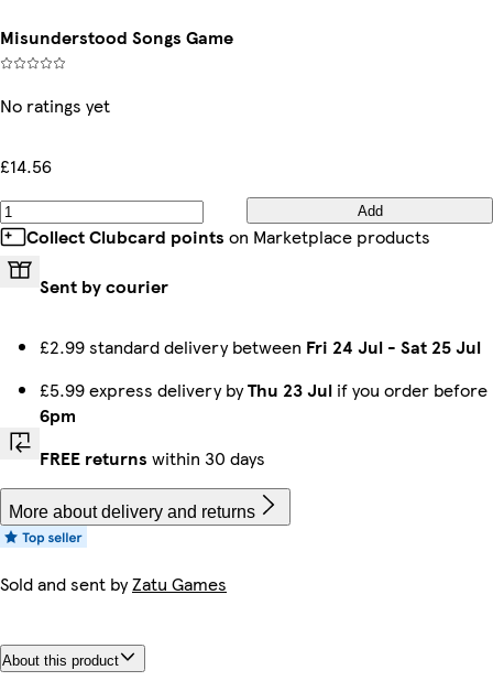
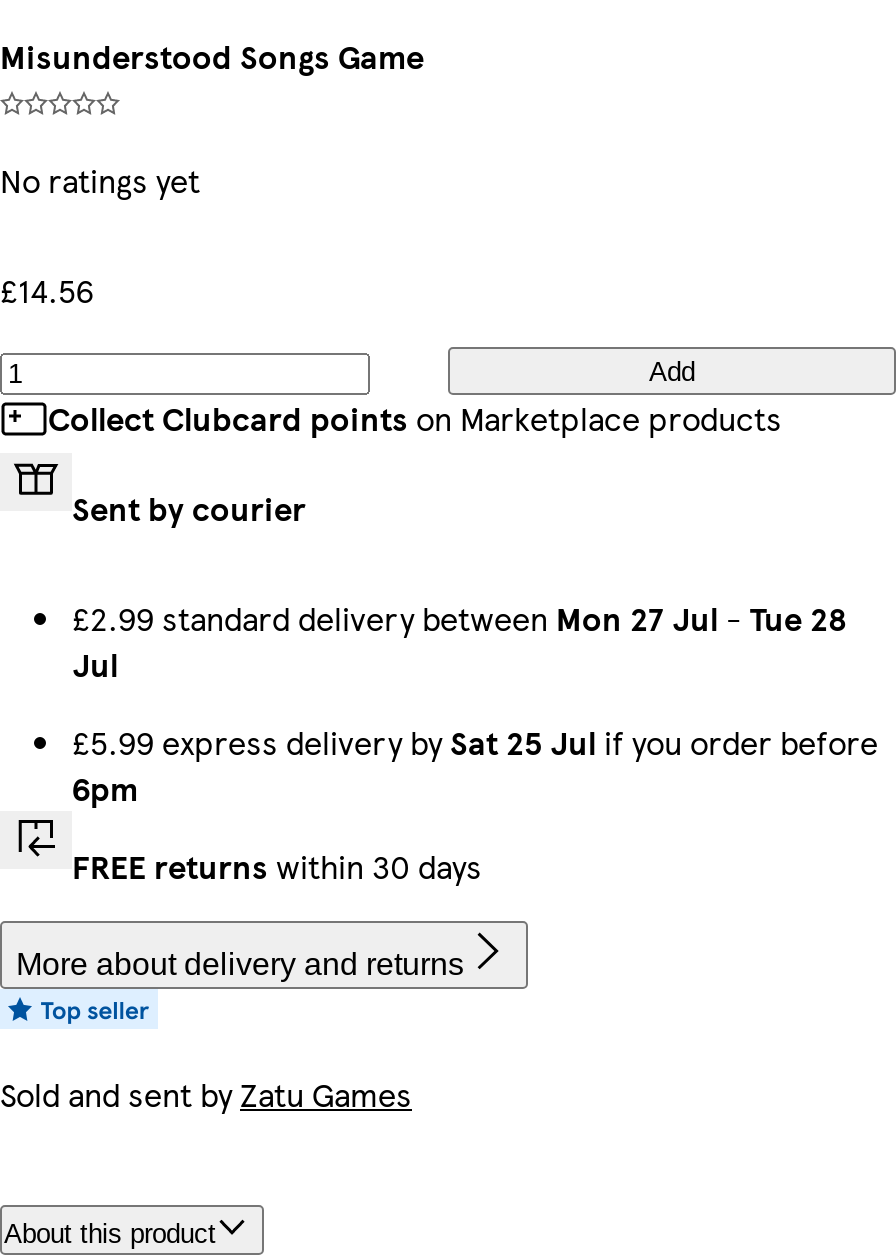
[40,334,481,359] £2.99 standard delivery between Fri 24 Jul - Sat 25 Jul -> [72,595,848,687] £2.99 standard delivery between Mon 27 Jul - Tue 28 | Jul
[40,377,487,402] £5.99 express delivery by Thu 23 Jul if you order before -> [72,719,878,765] £5.99 express delivery by Sat 25 Jul if you order before

